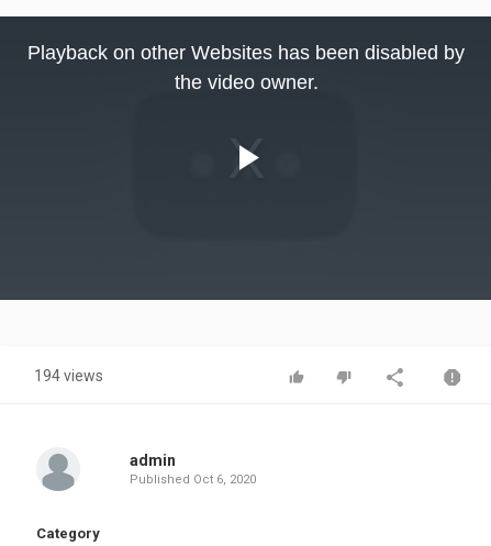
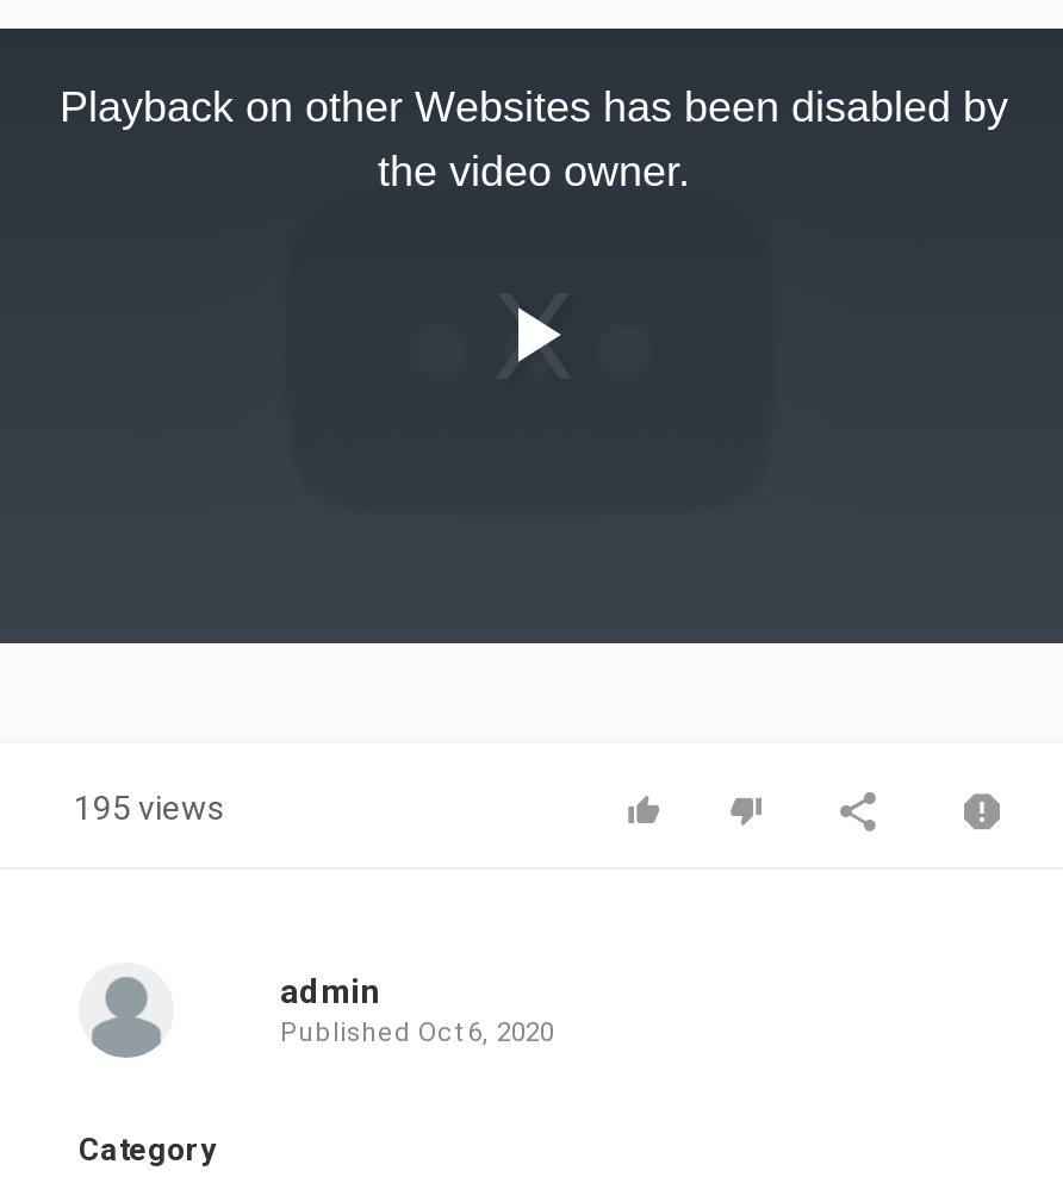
[34,367,103,385] 194 views -> [74,789,224,827] 195 views

